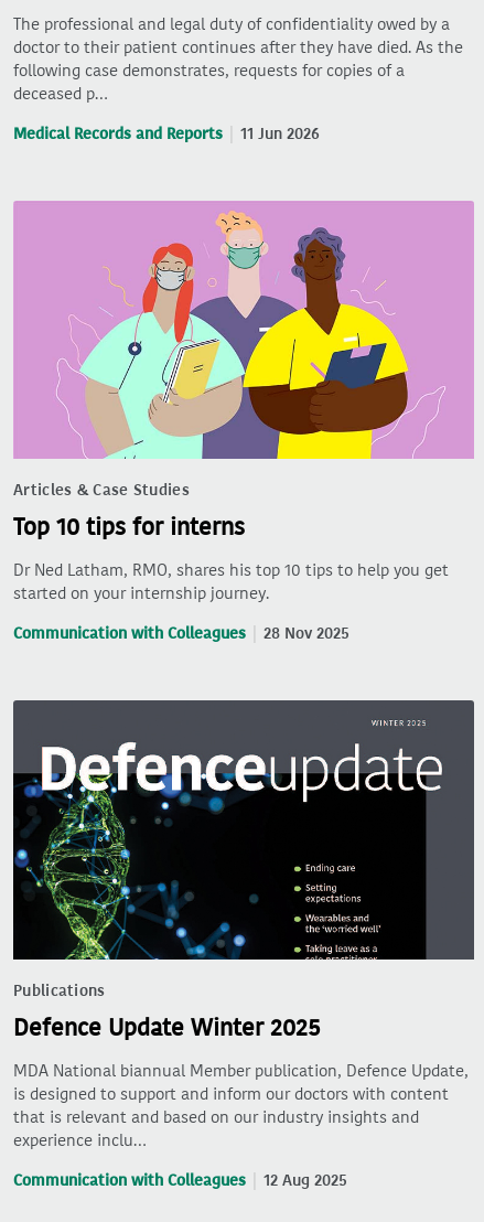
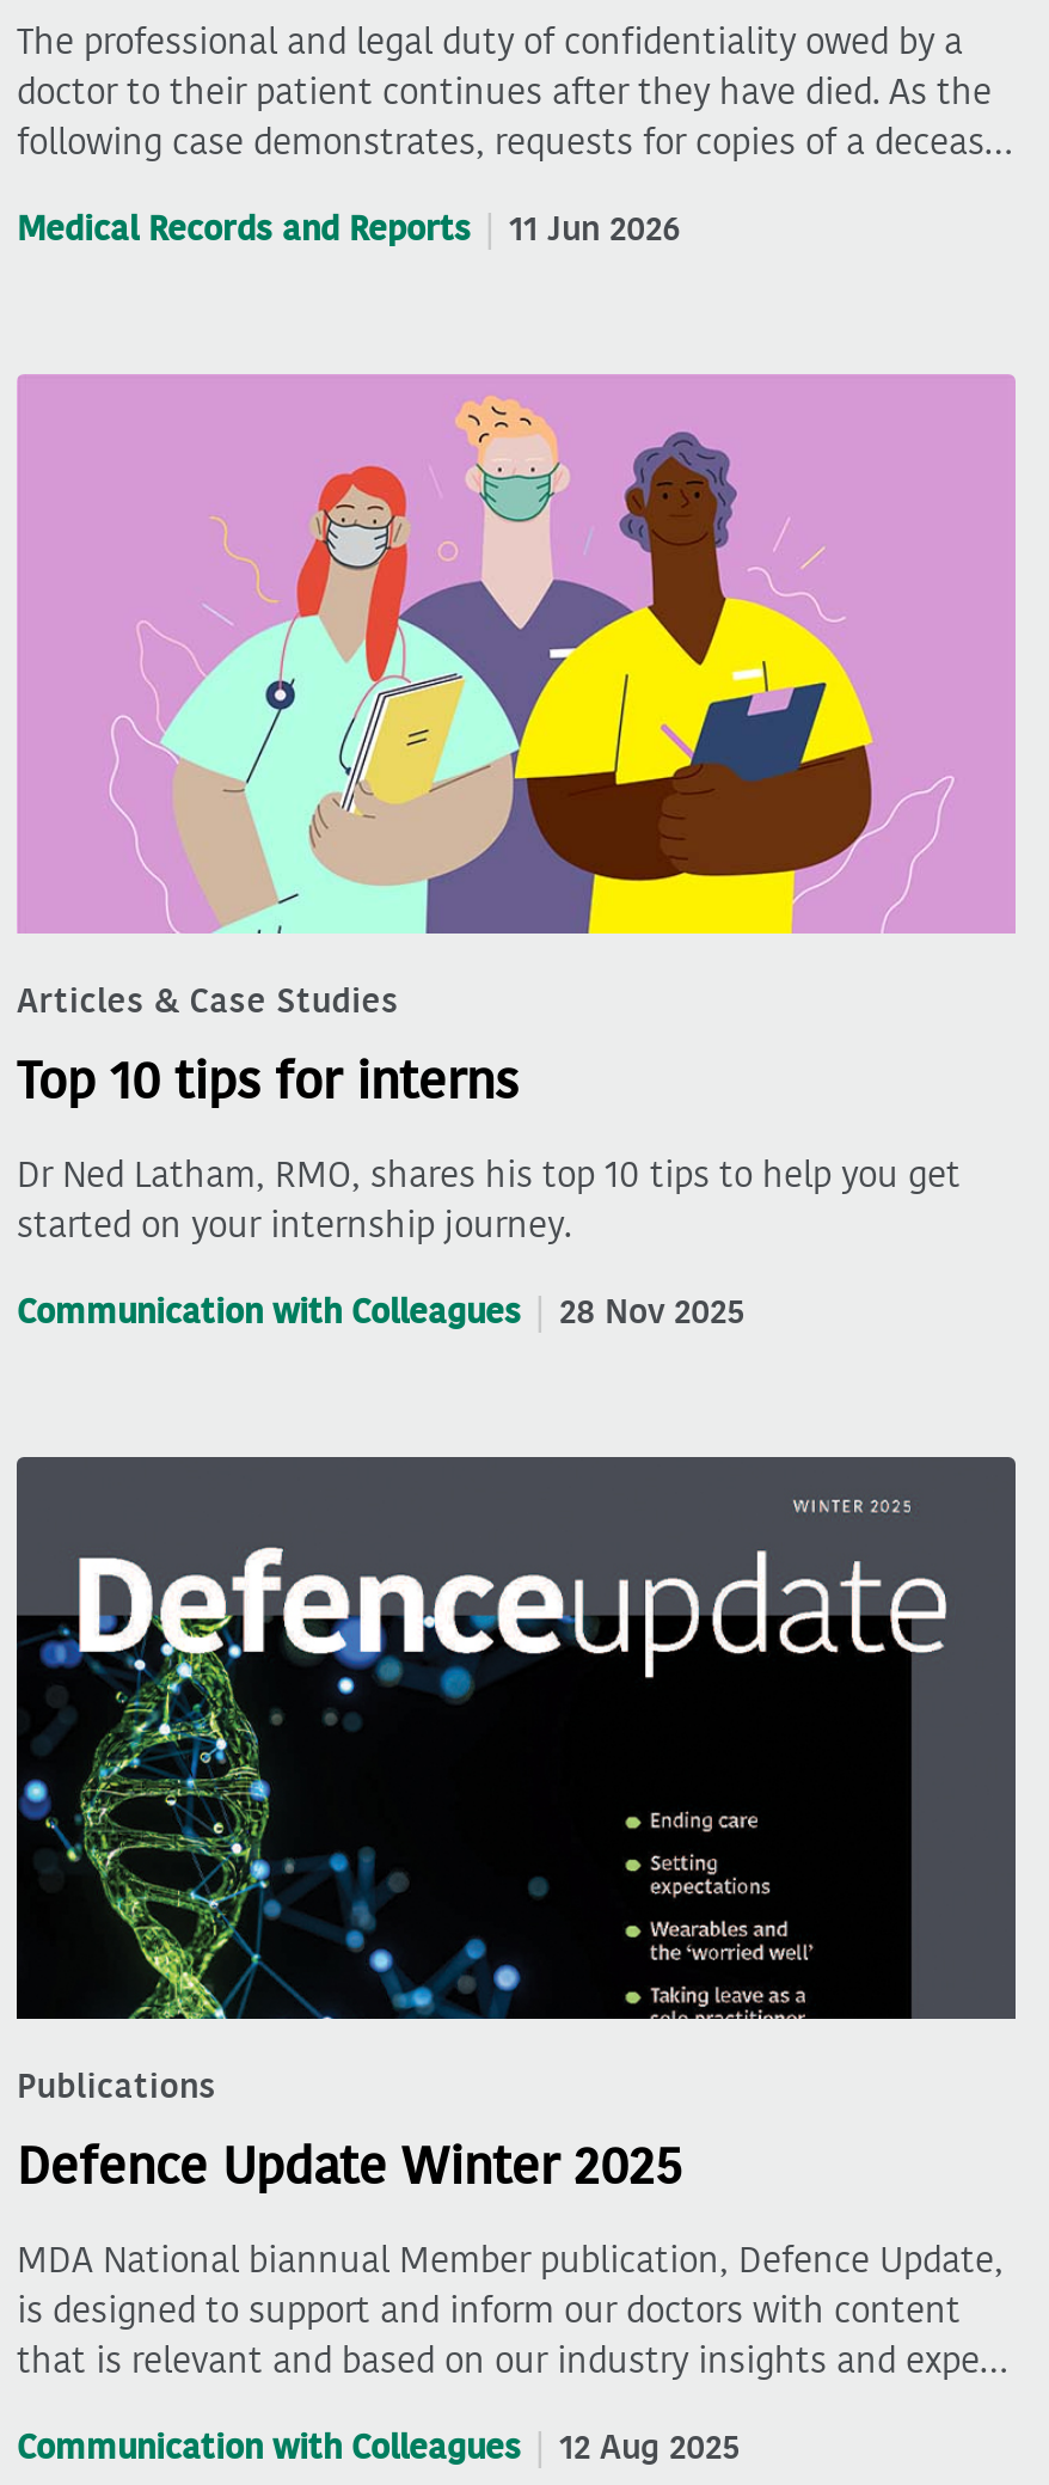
[13,59,405,105] following case demonstrates, requests for copies of a | deceased p… -> [17,118,1013,166] following case demonstrates, requests for copies of a deceas…
[13,1106,419,1152] that is relevant and based on our industry insights and | experience inclu… -> [17,2337,1008,2385] that is relevant and based on our industry insights and expe…

